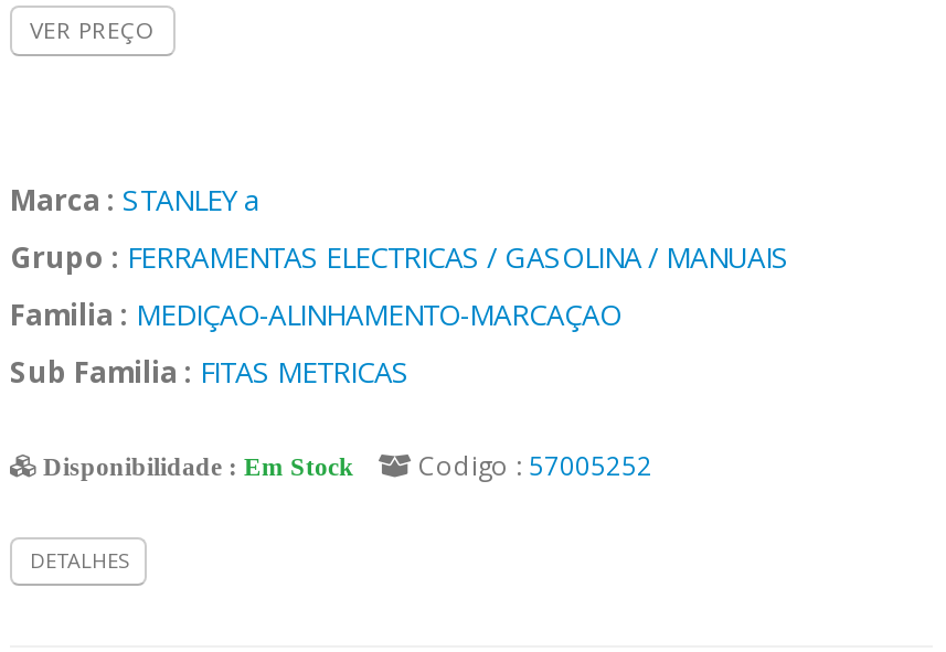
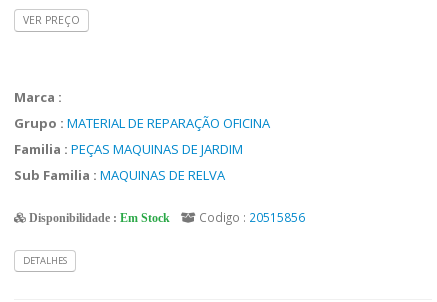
[10,180,789,392] Marca : STANLEY a | Grupo : FERRAMENTAS ELECTRICAS / GASOLINA / MANUAIS | Familia : MEDIÇAO-ALINHAMENTO-MARCAÇAO | Sub Familia : FITAS METRICAS -> [14,88,270,184] Marca : | Grupo : MATERIAL DE REPARAÇÃO OFICINA | Familia : PEÇAS MAQUINAS DE JARDIM | Sub Familia : MAQUINAS DE RELVA
[418,447,652,483] Codigo : 57005252 -> [199,209,305,225] Codigo : 20515856

